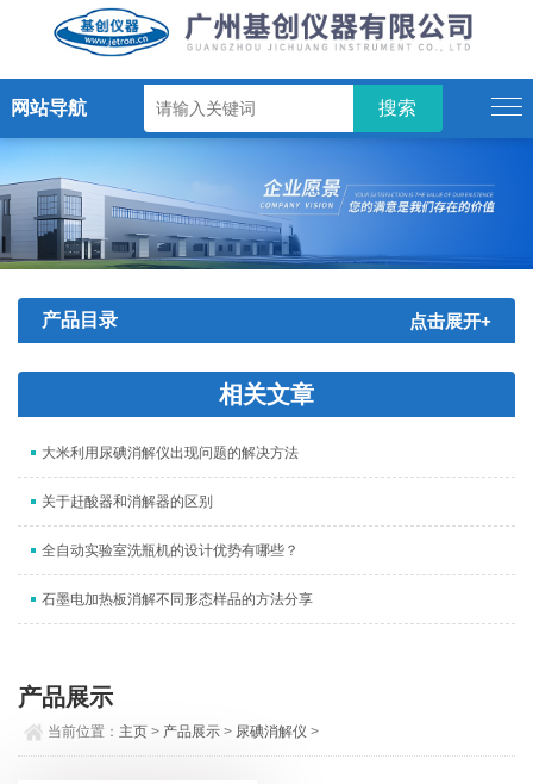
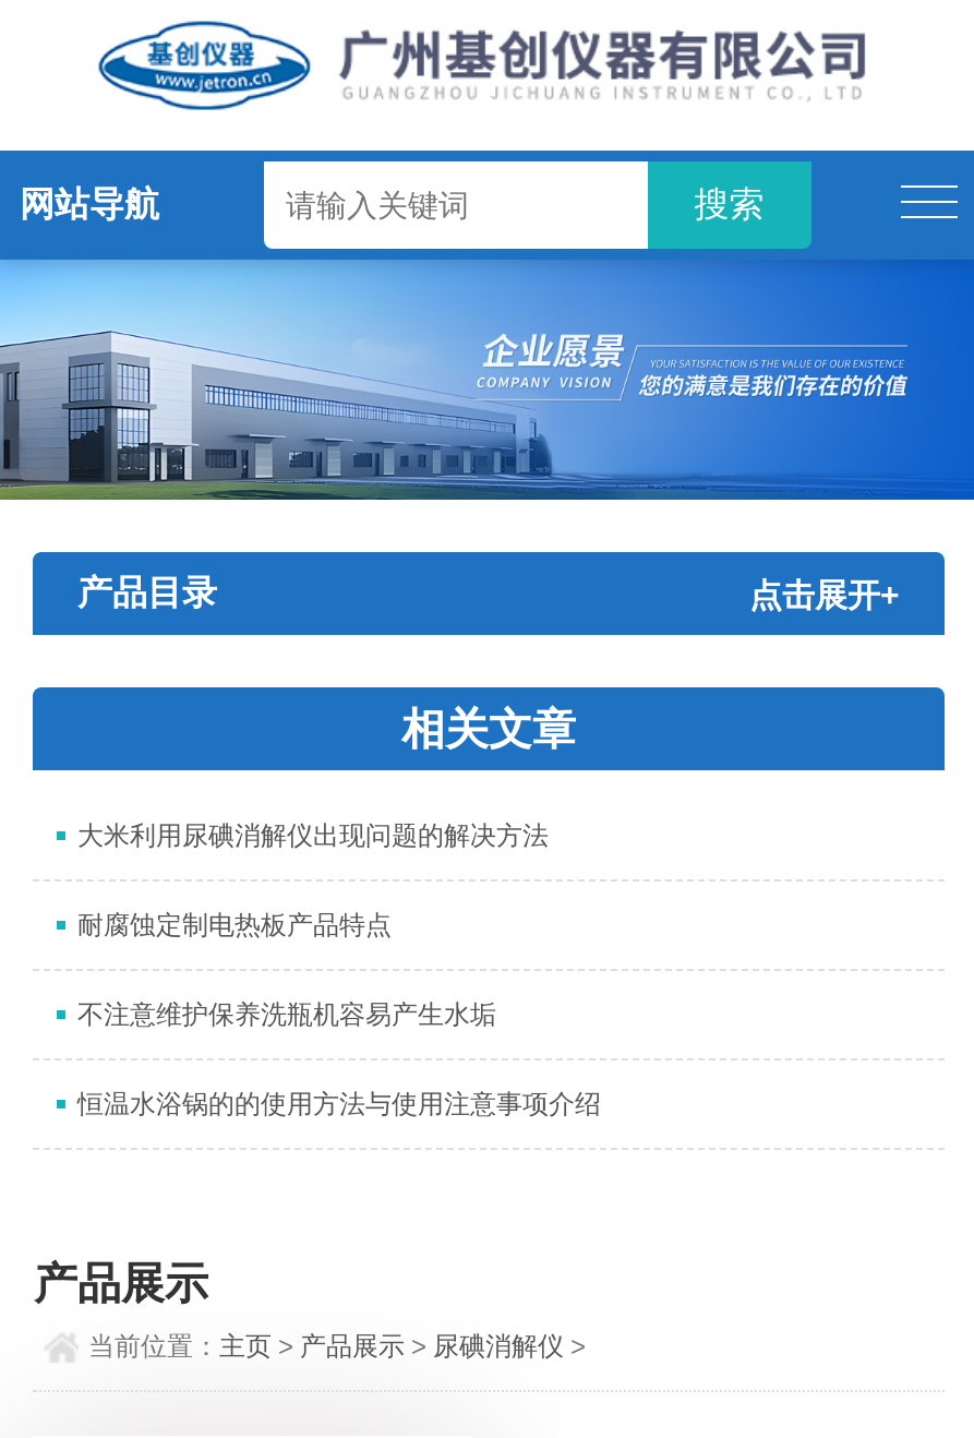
[42,494,214,510] 关于赶酸器和消解器的区别 -> [77,910,392,941] 耐腐蚀定制电热板产品特点
[42,542,299,559] 全自动实验室洗瓶机的设计优势有哪些？ -> [77,1000,496,1030] 不注意维护保养洗瓶机容易产生水垢
[42,591,313,608] 石墨电加热板消解不同形态样品的方法分享 -> [77,1089,601,1120] 恒温水浴锅的的使用方法与使用注意事项介绍

